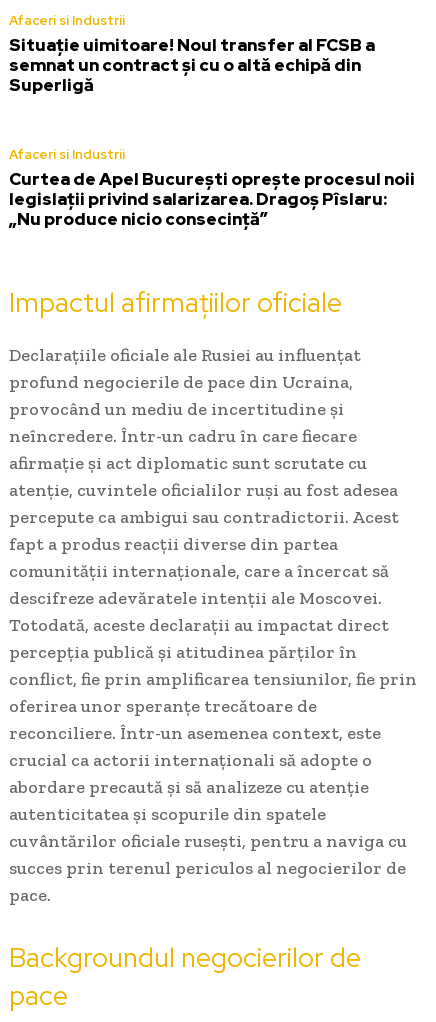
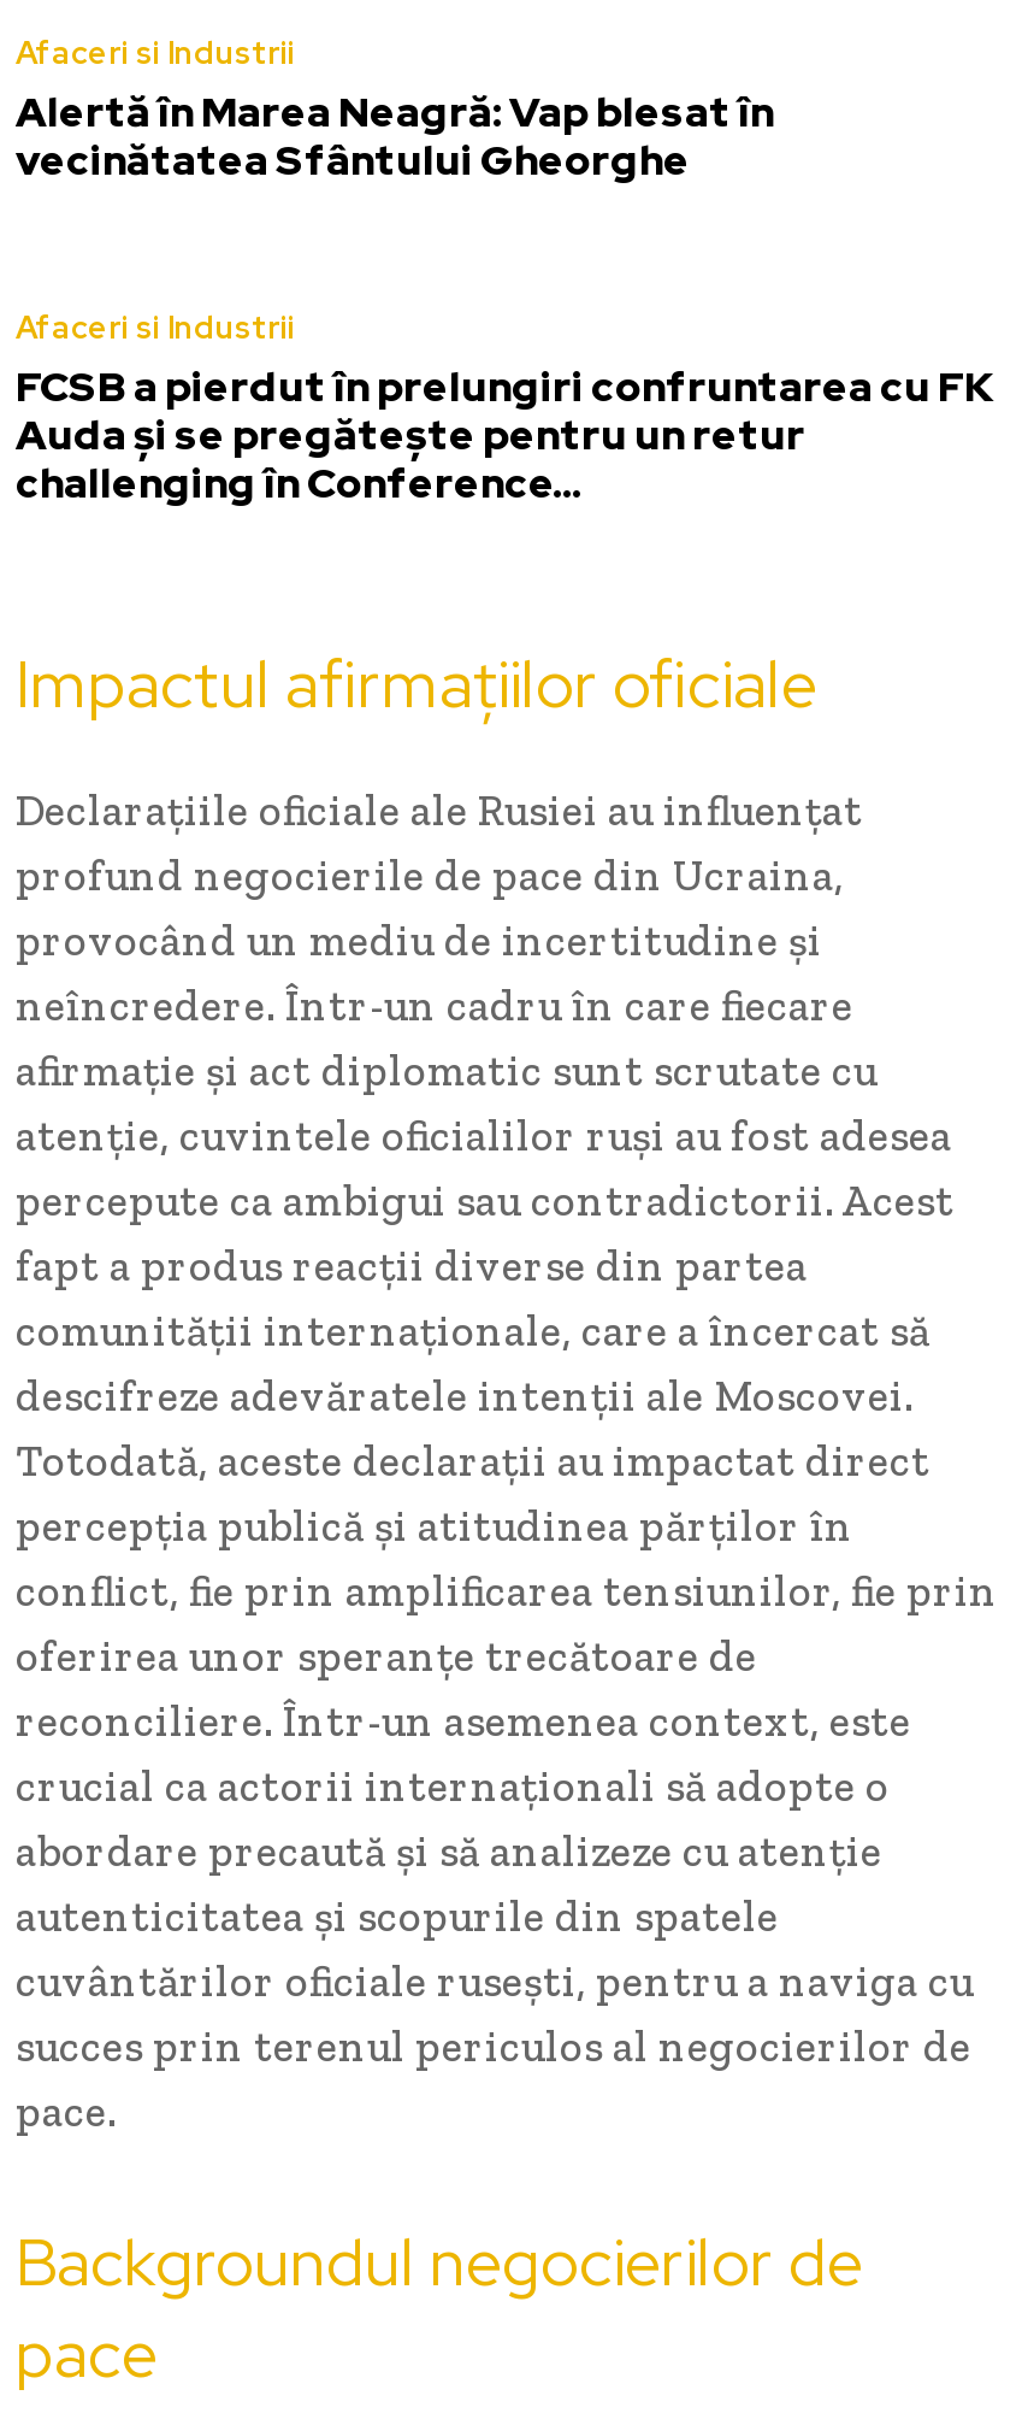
[9,34,375,96] Situație uimitoare! Noul transfer al FCSB a | semnat un contract și cu o altă echipă din | Superligă -> [16,86,774,188] Alertă în Marea Neagră: Vap blesat în | vecinătatea Sfântului Gheorghe
[9,168,415,230] Curtea de Apel București oprește procesul noii | legislații privind salarizarea. Dragoș Pîslaru: | „Nu produce nicio consecință” -> [16,361,993,511] FCSB a pierdut în prelungiri confruntarea cu FK | Auda și se pregătește pentru un retur | challenging în Conference…

